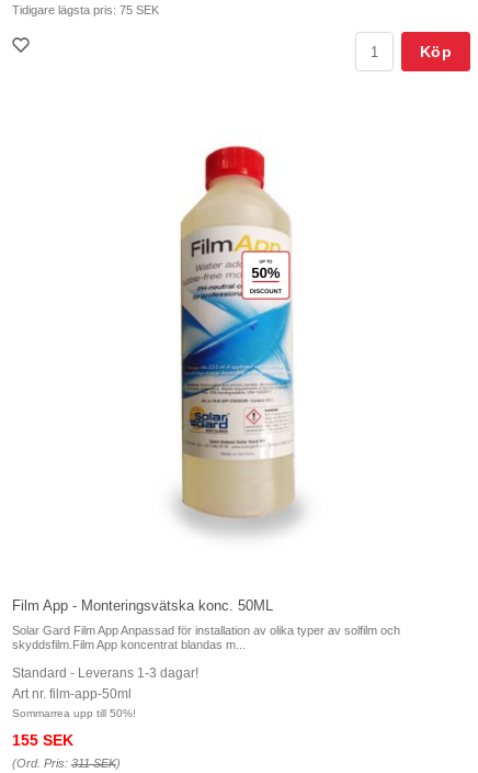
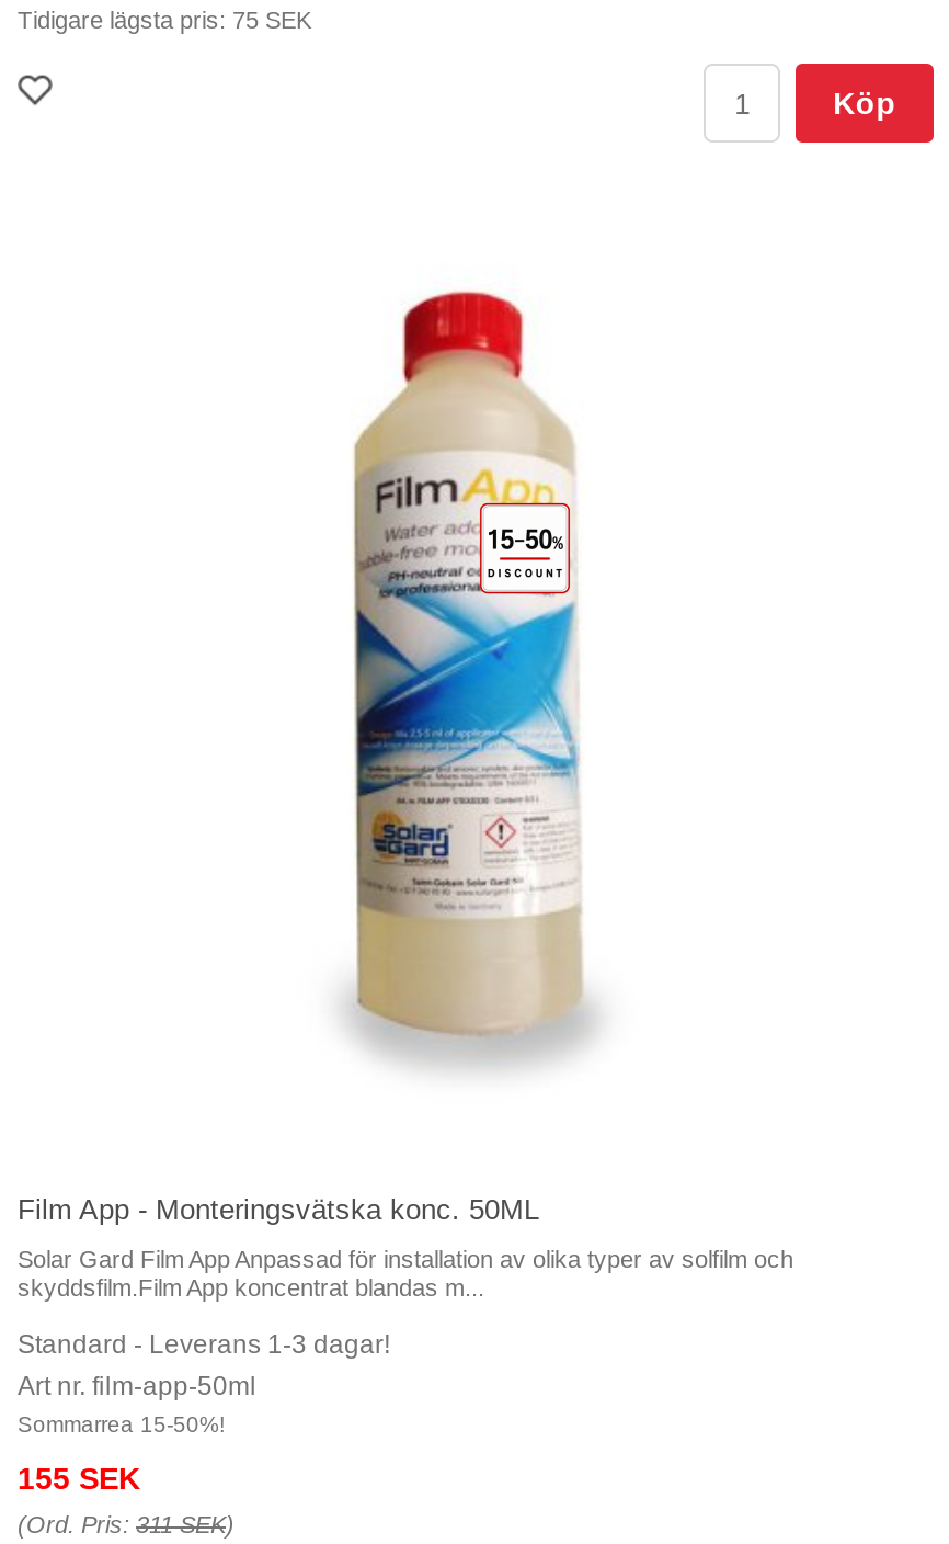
[242,256,291,300] [image] -> [480,513,568,594] [image]
[12,707,136,719] Sommarrea upp till 50%! -> [18,1413,226,1437] Sommarrea 15-50%!

